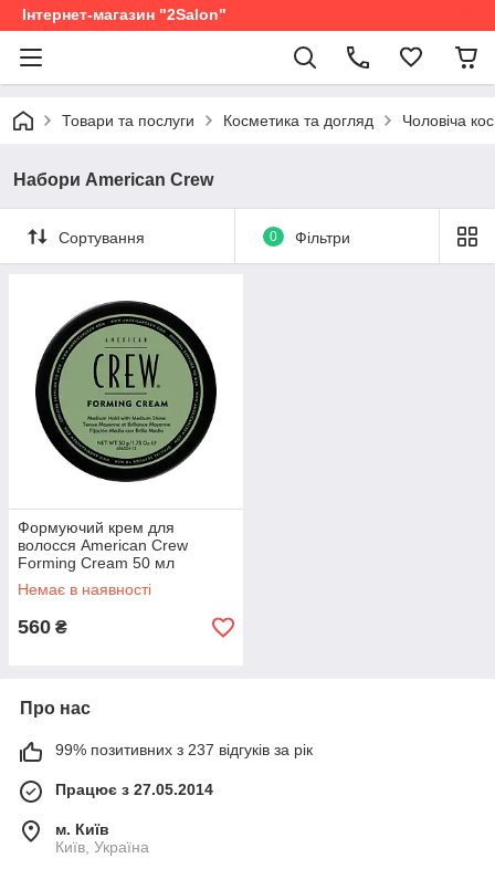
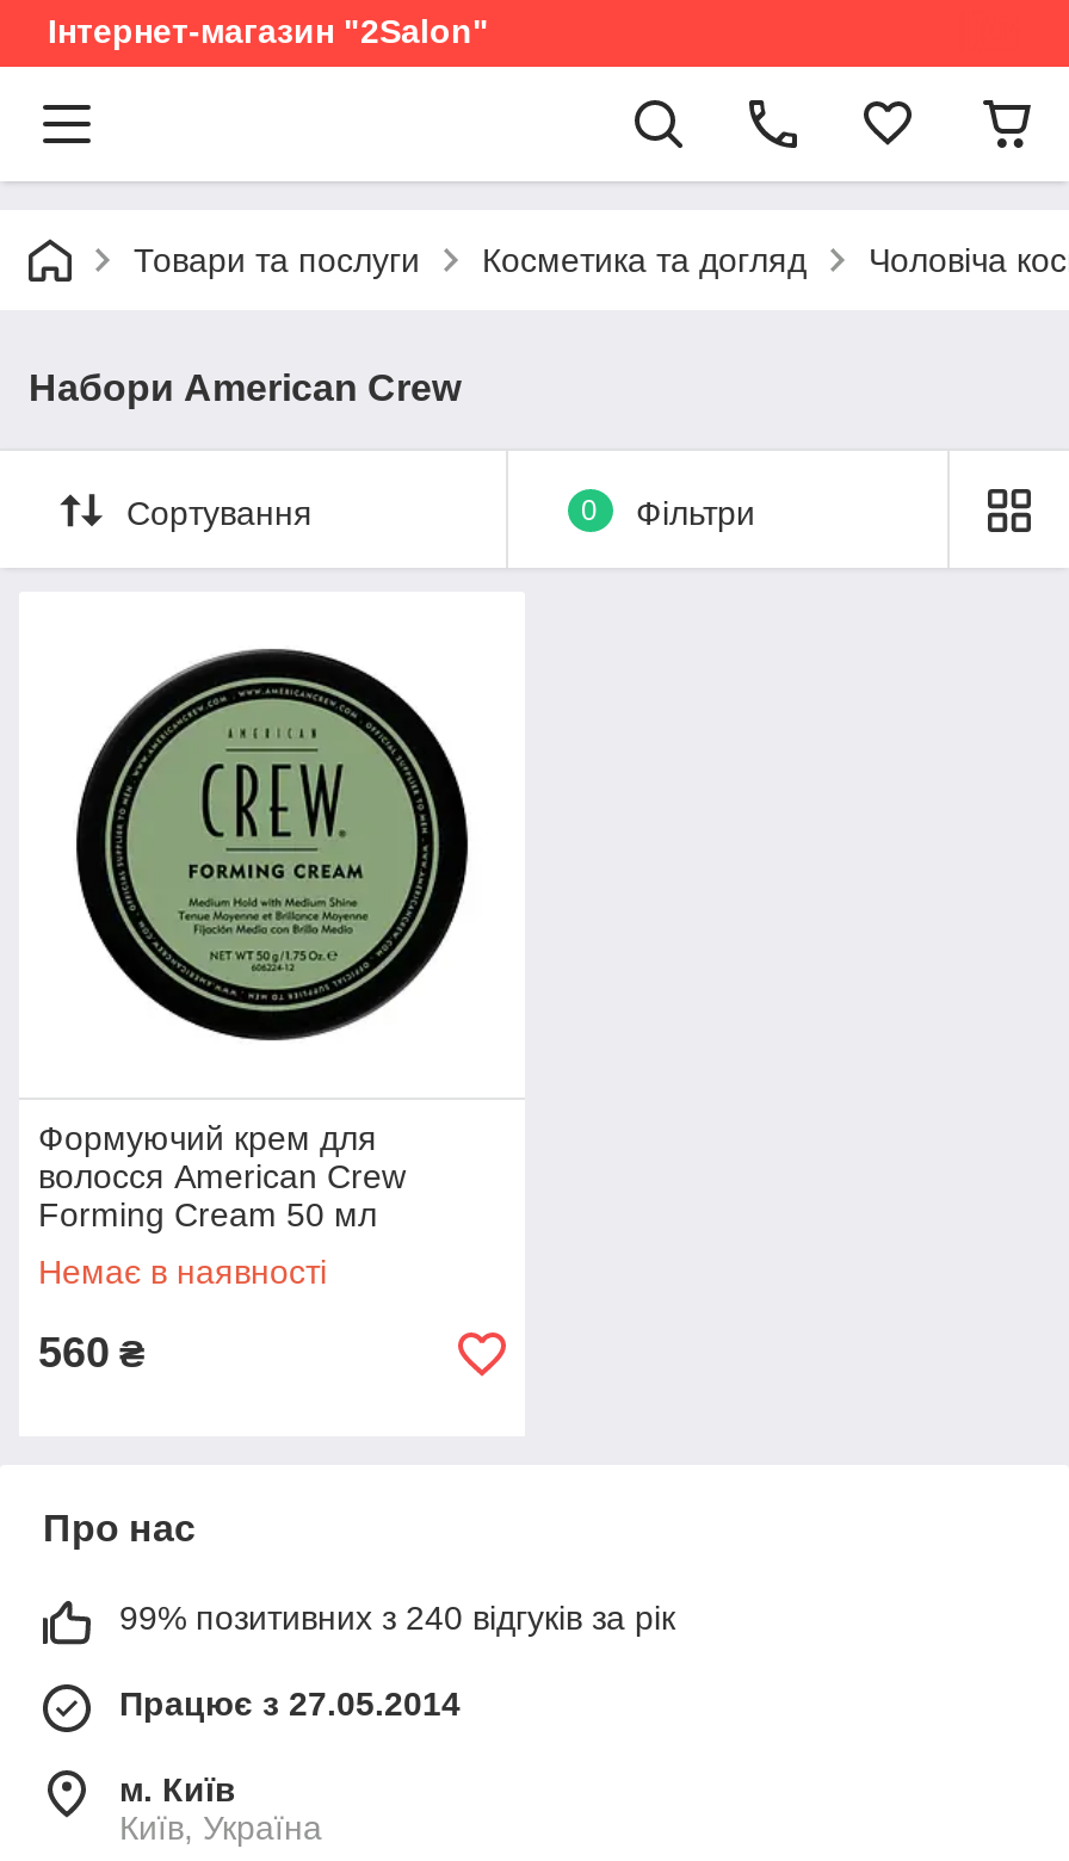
[55,741,313,758] 99% позитивних з 237 відгуків за рік -> [119,1599,675,1637] 99% позитивних з 240 відгуків за рік

